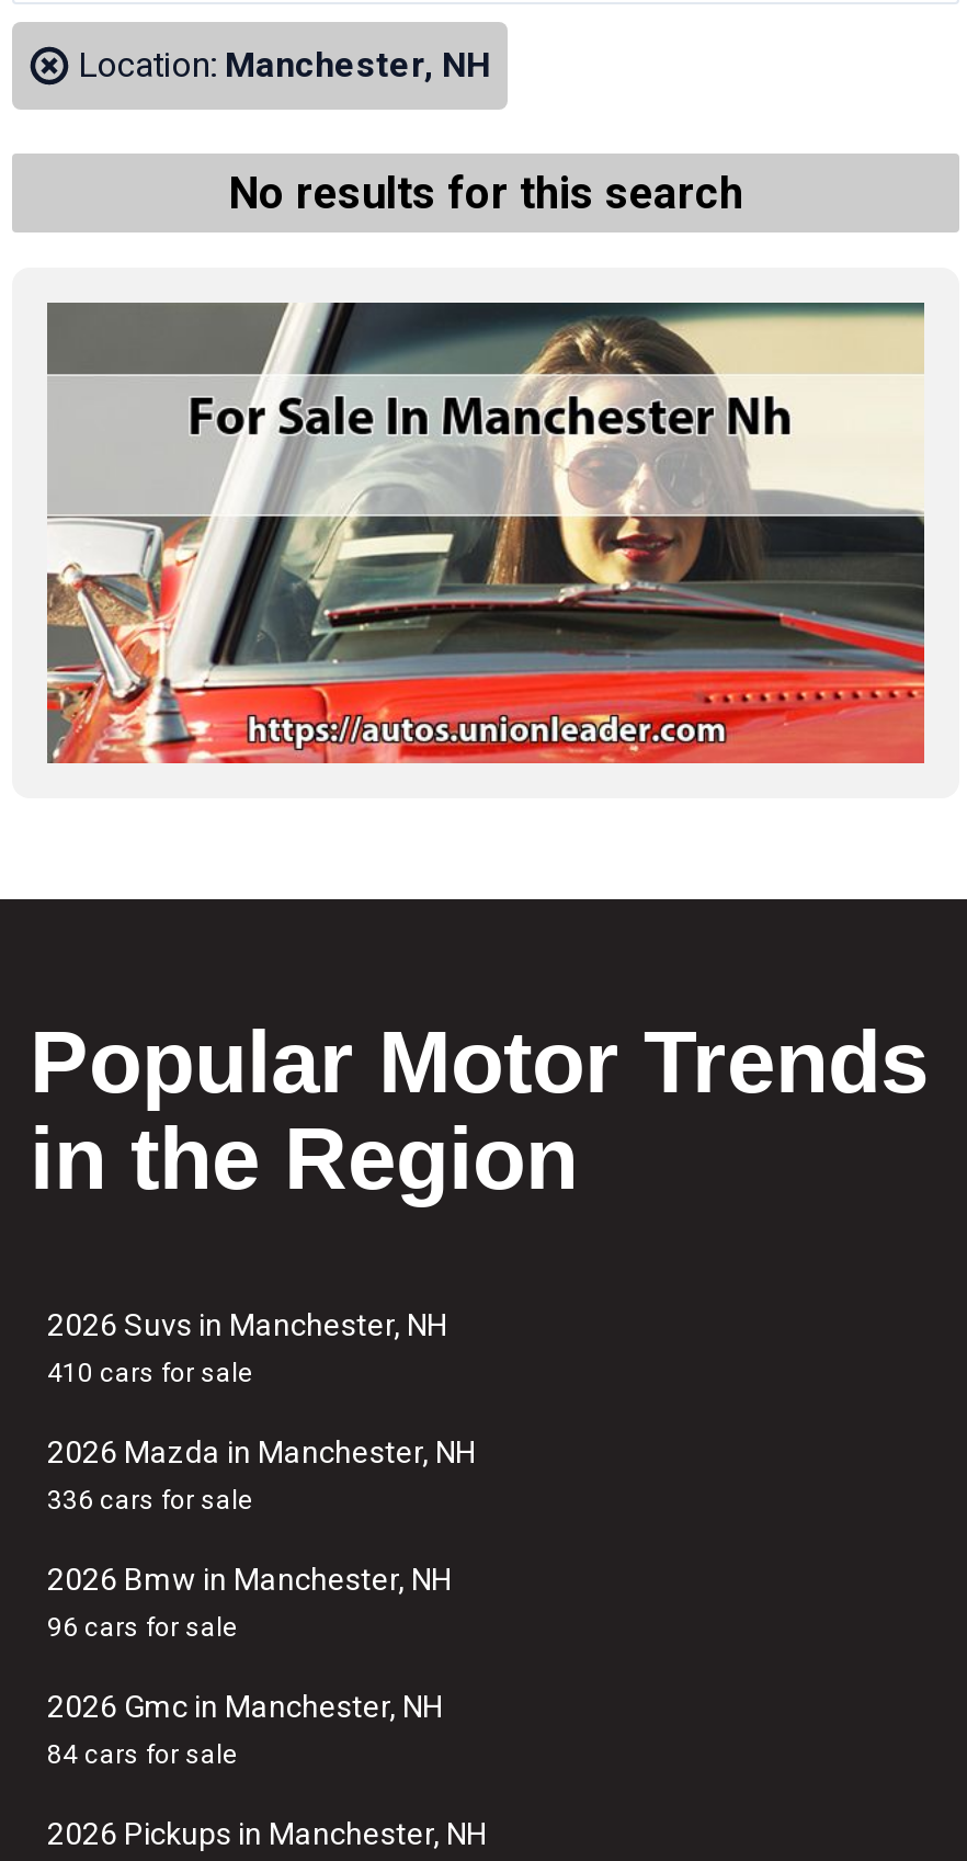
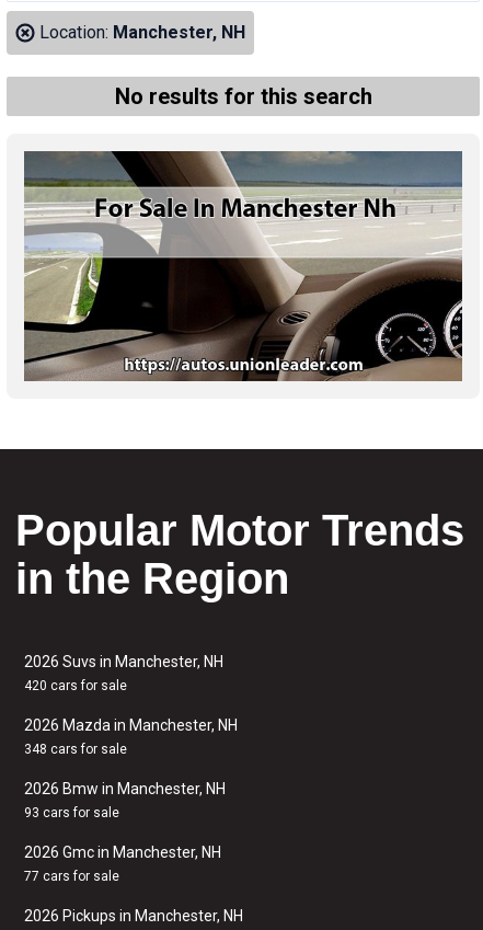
[45,300,926,765] [image] -> [23,150,463,382] [image]
[47,1358,253,1388] 410 cars for sale -> [24,678,127,693] 420 cars for sale
[47,1485,253,1516] 336 cars for sale -> [24,742,127,757] 348 cars for sale
[47,1612,238,1643] 96 cars for sale -> [24,805,119,820] 93 cars for sale
[47,1739,238,1770] 84 cars for sale -> [24,869,119,884] 77 cars for sale

